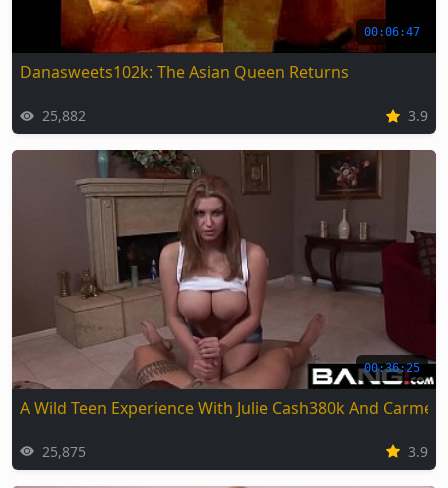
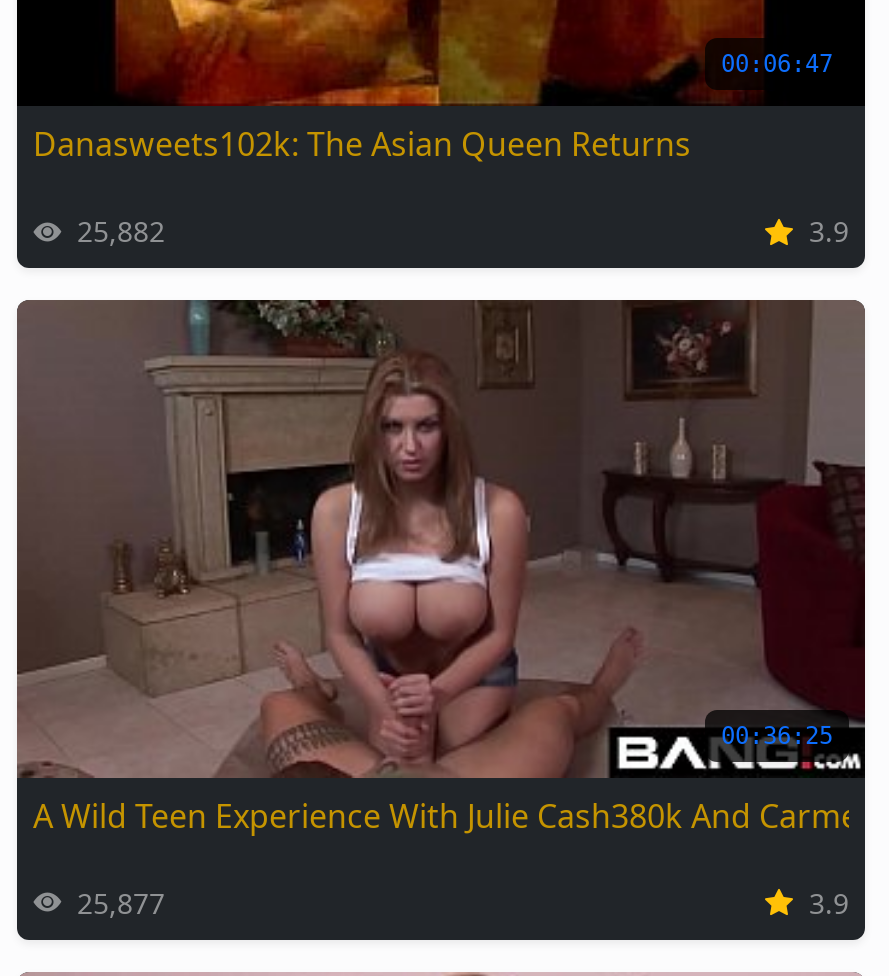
[38,441,86,460] 25,875 -> [69,883,165,921] 25,877

